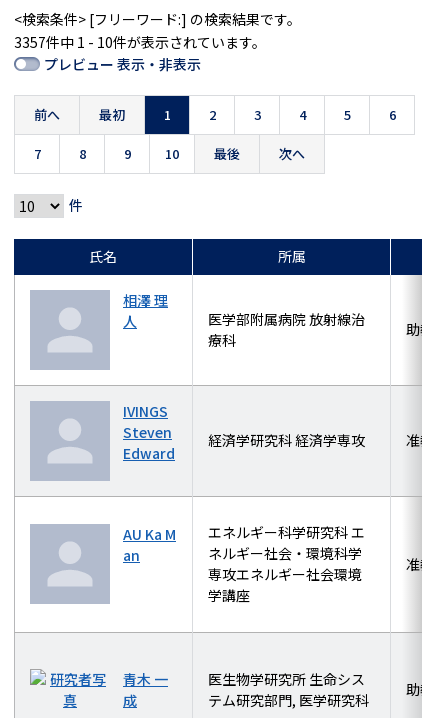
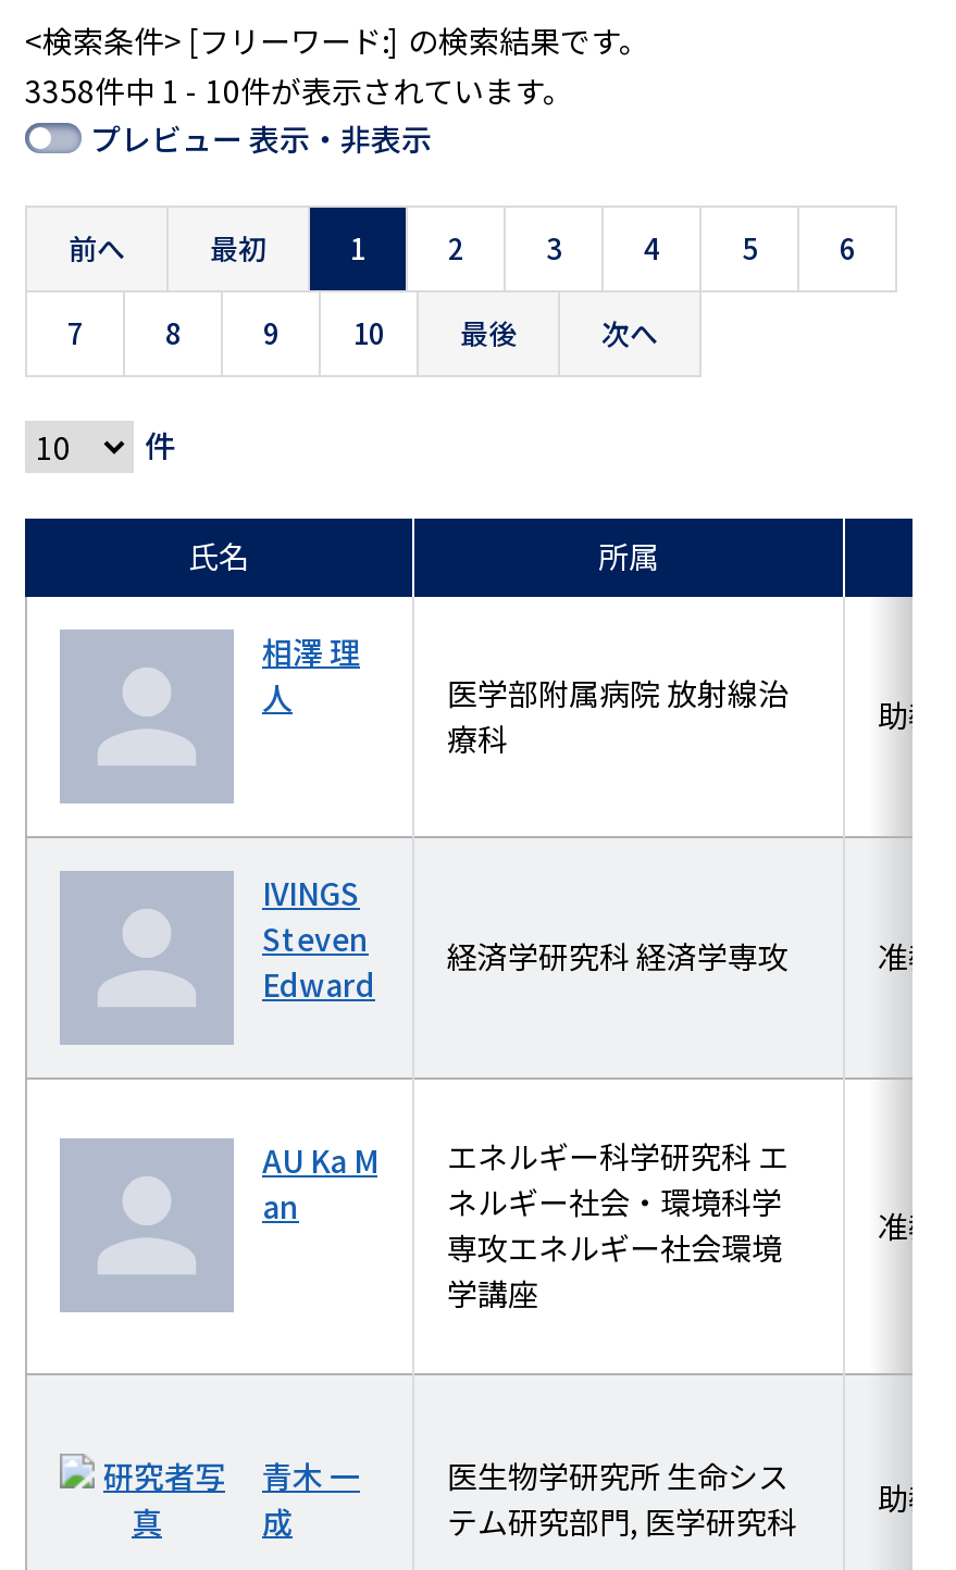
[14,32,266,52] 3357件中 1 - 10件が表示されています。 -> [25,68,573,112] 3358件中 1 - 10件が表示されています。

